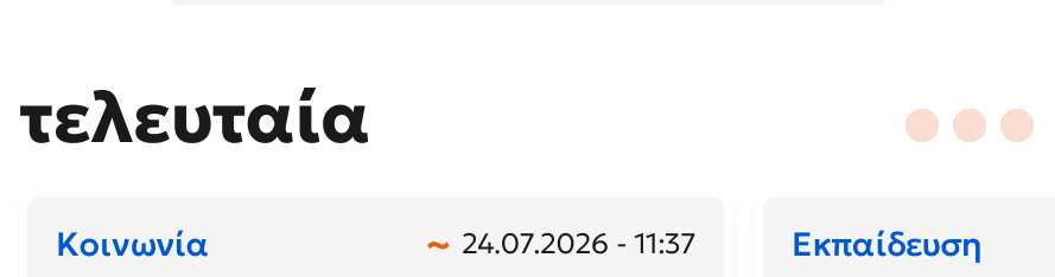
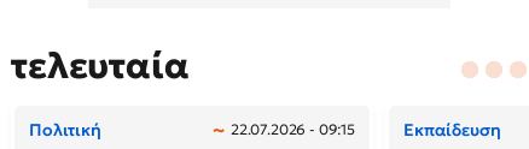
[56,223,697,265] Κοινωνία | 24.07.2026 - 11:37 -> [29,119,355,141] Πολιτική | 22.07.2026 - 09:15

